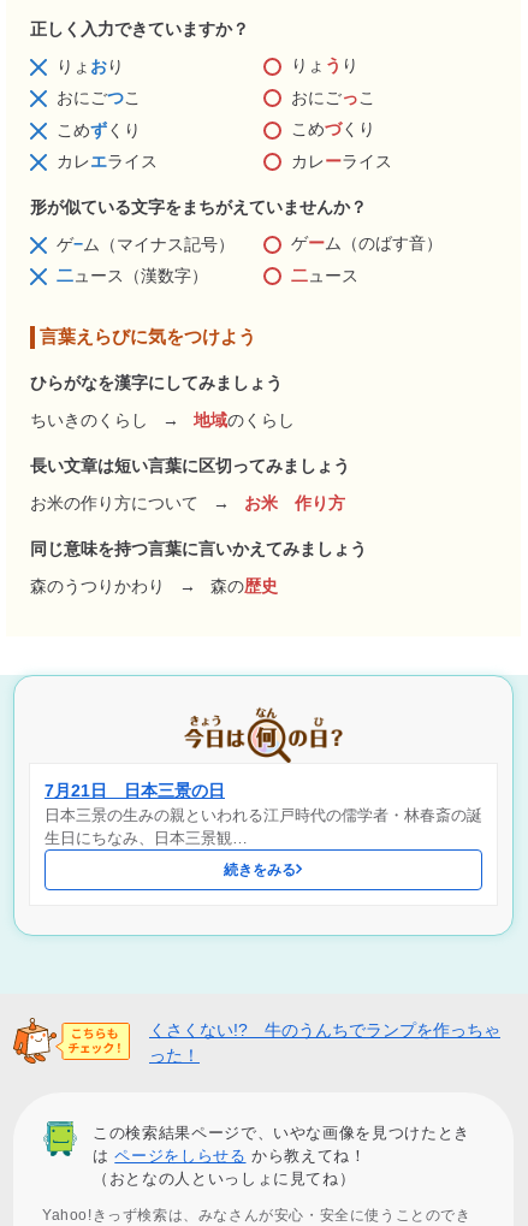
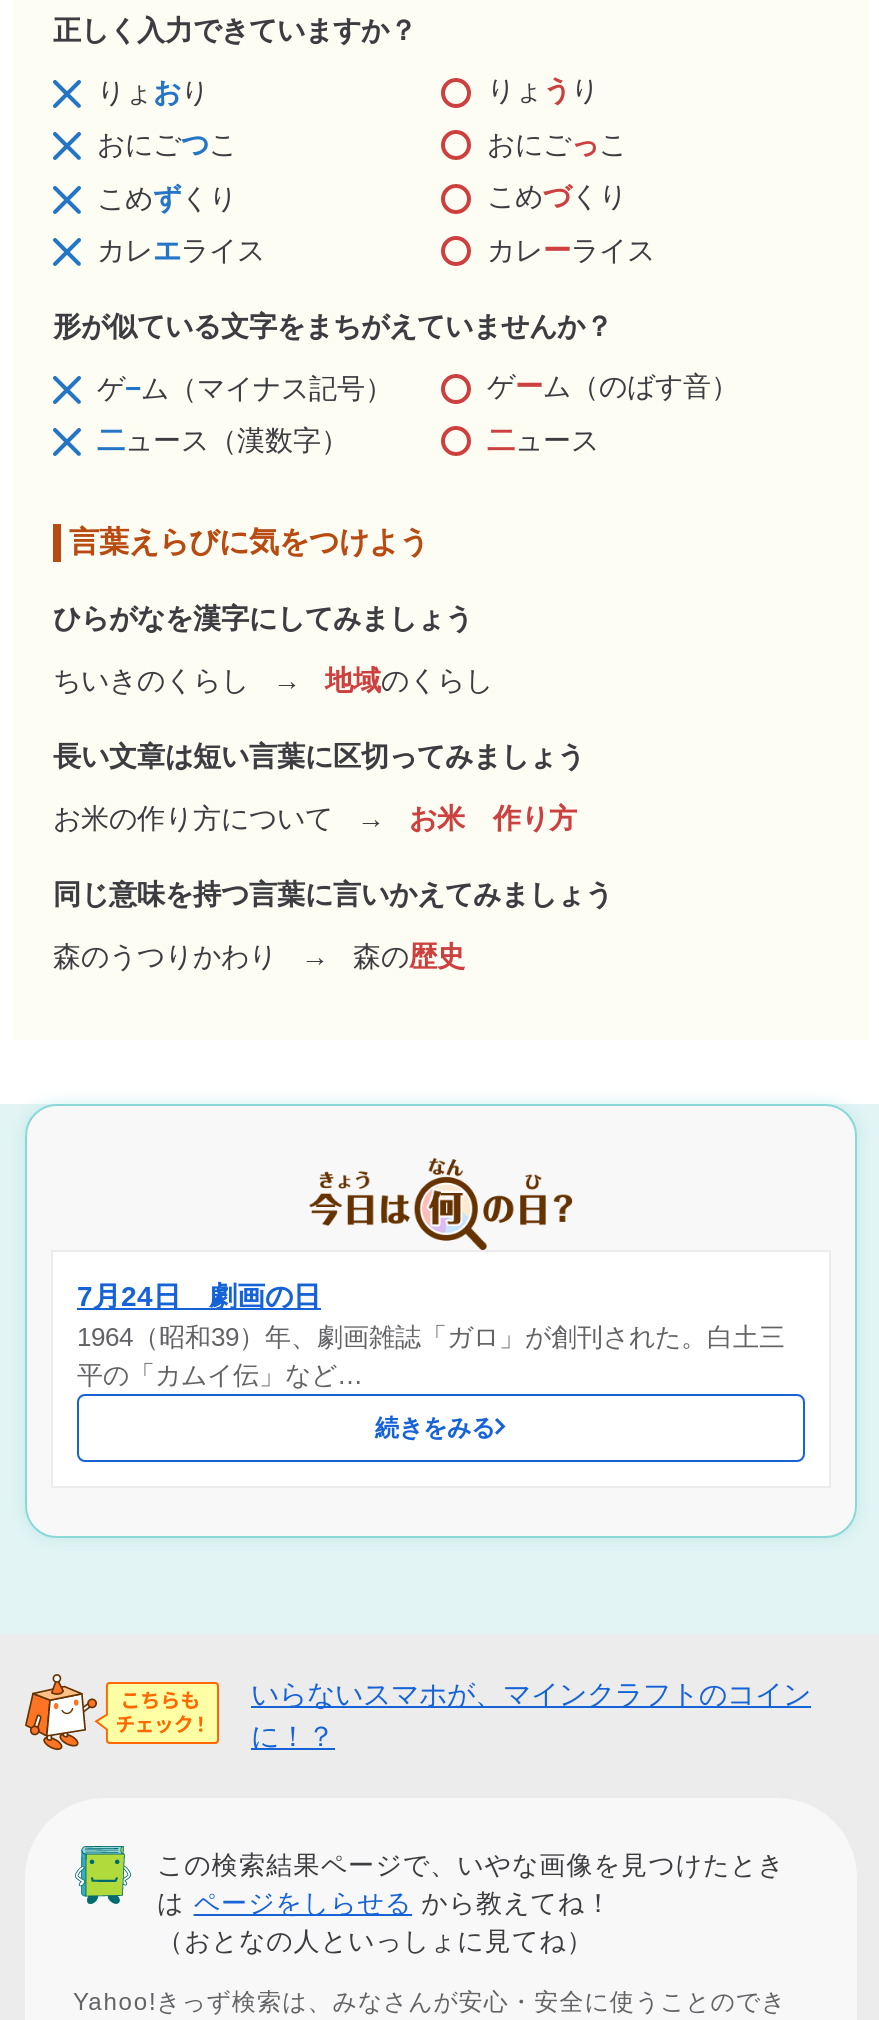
[45,781,482,847] 7月21日 日本三景の日 | 日本三景の生みの親といわれる江戸時代の儒学者・林春斎の誕 | 生日にちなみ、日本三景観… -> [77,1280,785,1390] 7月24日 劇画の日 | 1964（昭和39）年、劇画雑誌「ガロ」が創刊された。白土三 | 平の「カムイ伝」など…
[149,1020,500,1065] くさくない!? 牛のうんちでランプを作っちゃ | った！ -> [251,1678,811,1752] いらないスマホが、マインクラフトのコイン | に！？

